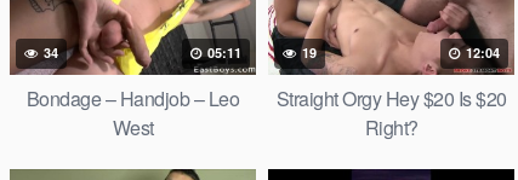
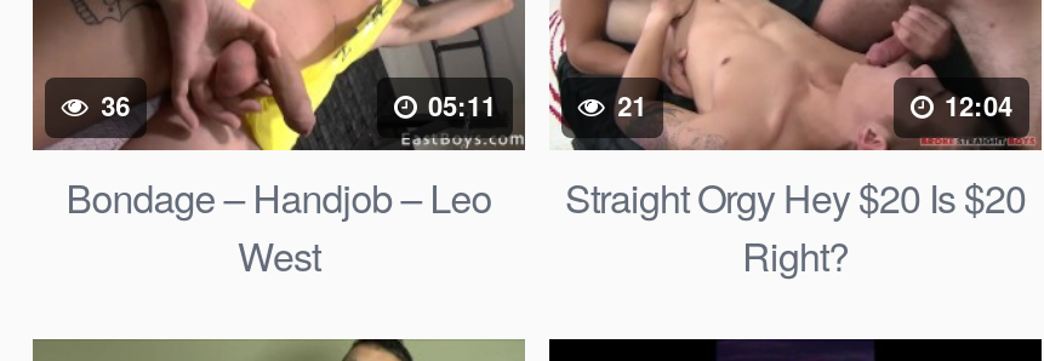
[40,43,58,61] 34 -> [94,86,130,123] 36
[299,43,317,61] 19 -> [610,86,647,123] 21

